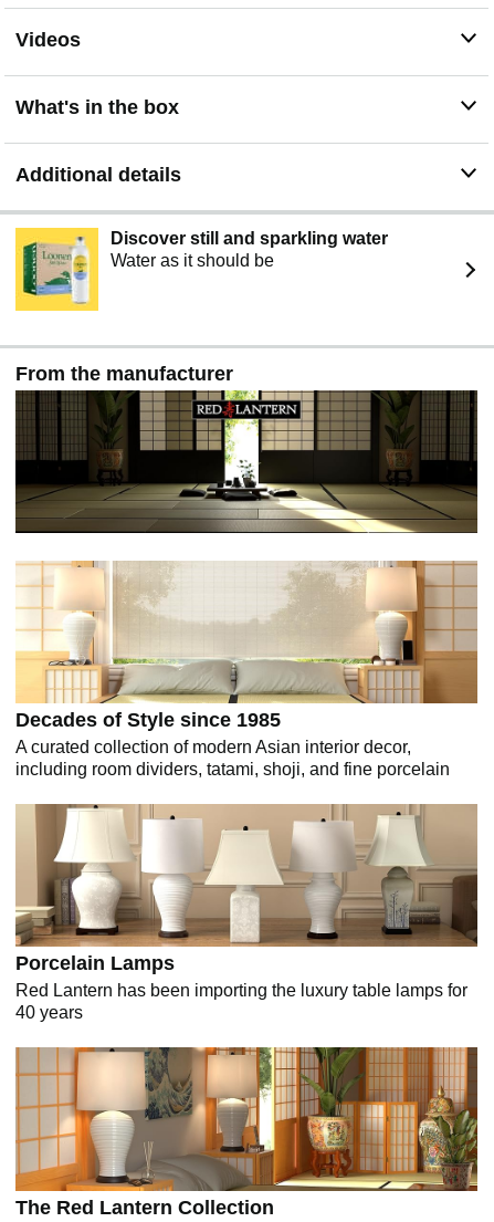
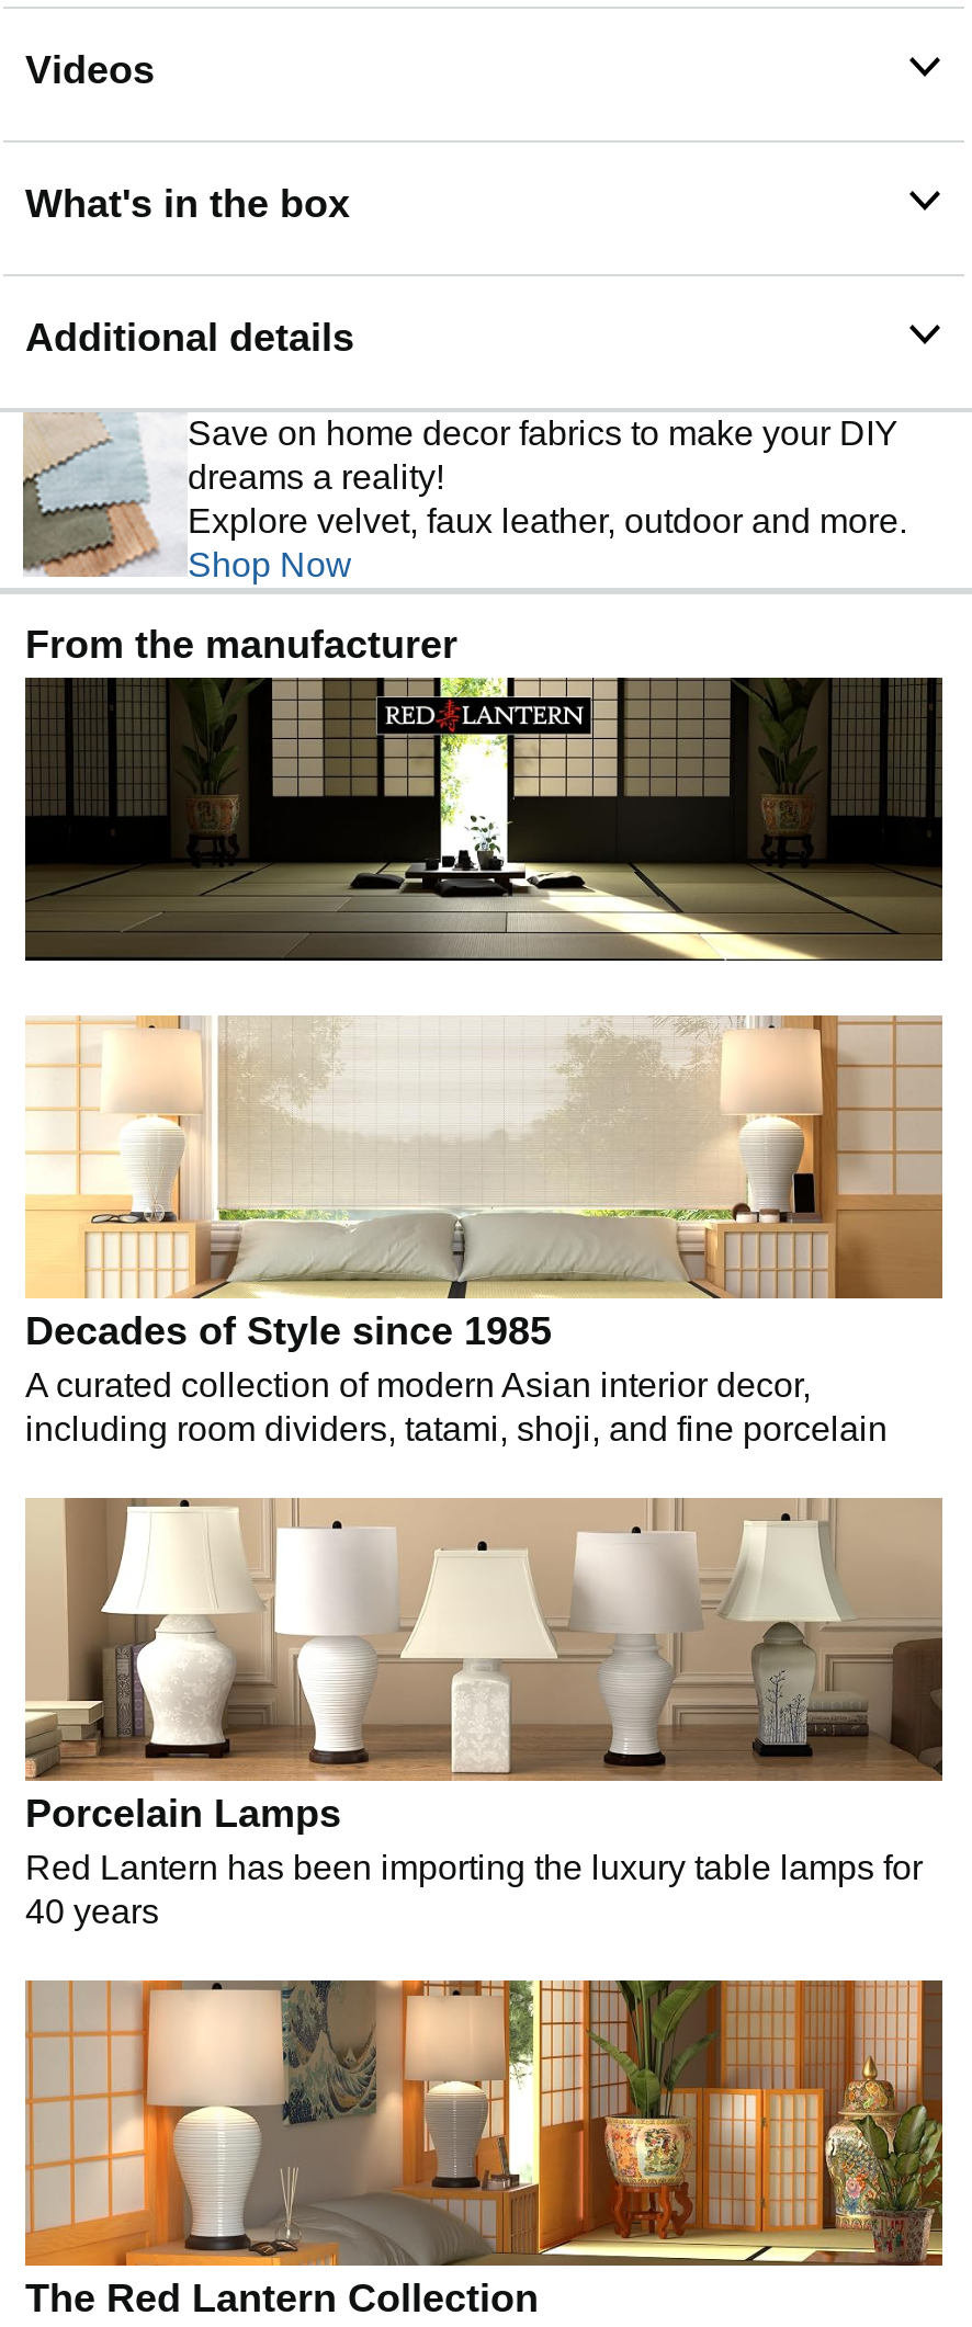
[14,227,388,312] [image] | Discover still and sparkling water | Water as it should be -> [21,412,907,584] [image] | Save on home decor fabrics to make your DIY | dreams a reality! | Explore velvet, faux leather, outdoor and more. | Shop Now

